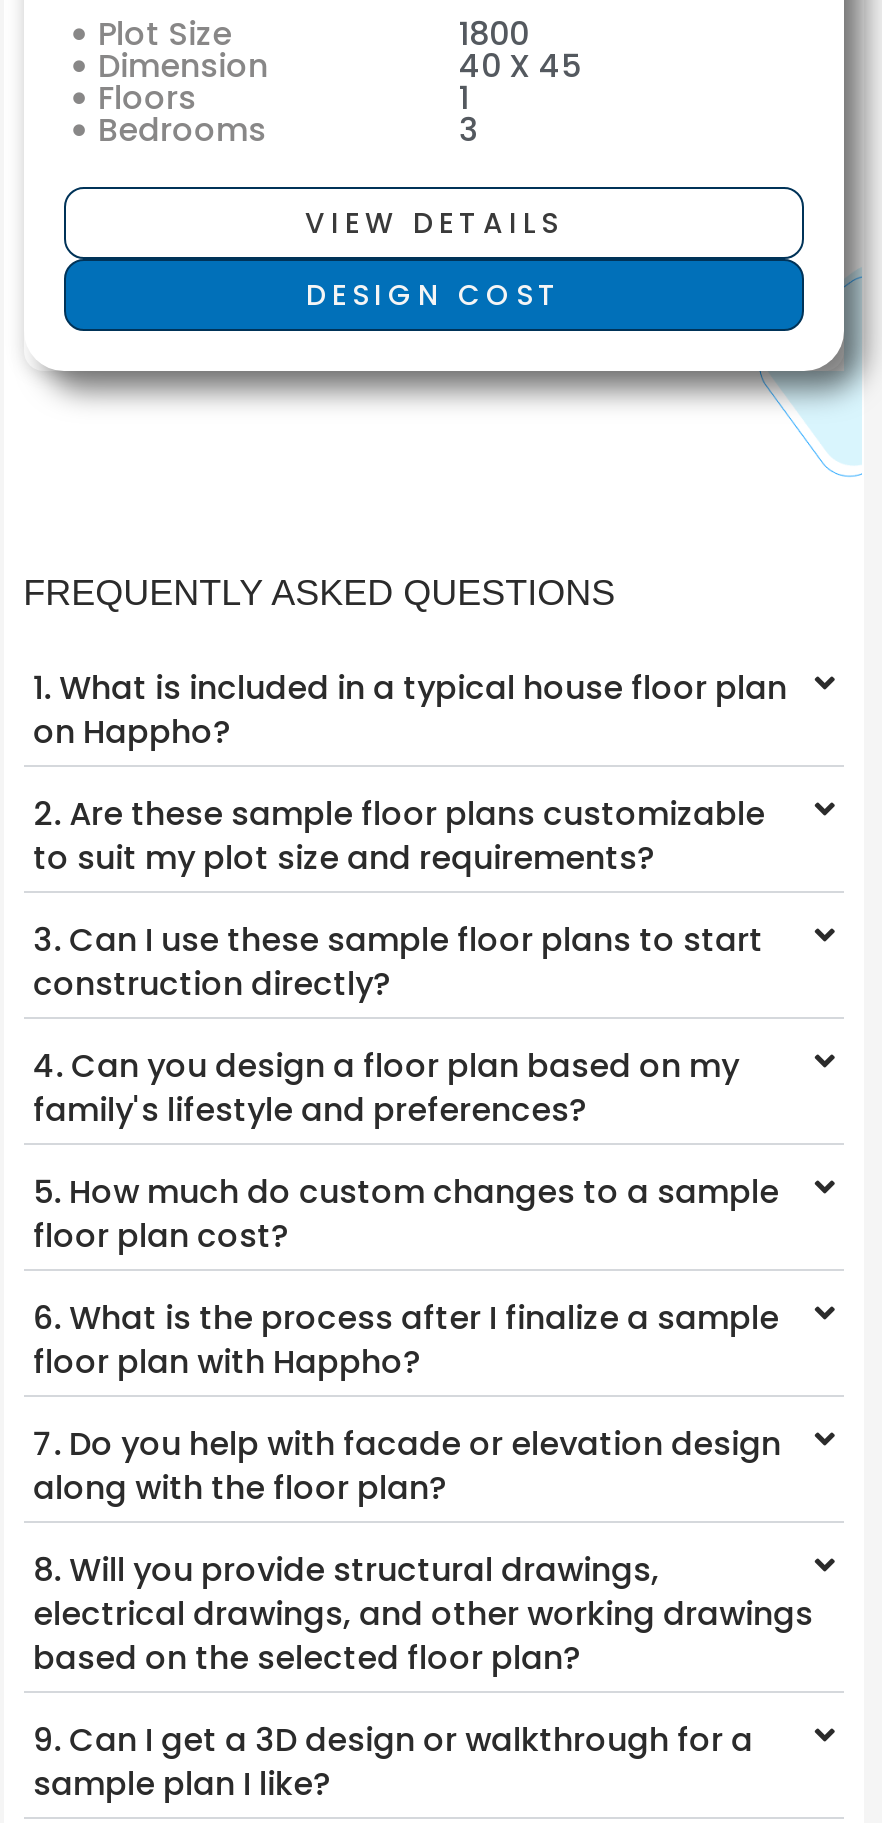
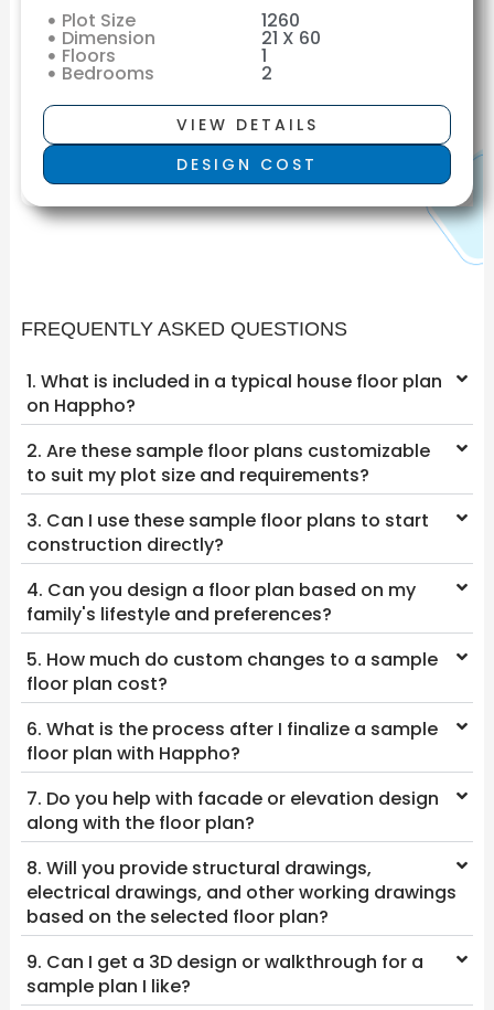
[459,12,529,58] 1800 -> [261,8,299,33] 1260
[459,44,581,90] 40 X 45 -> [261,26,320,51] 21 X 60
[459,108,479,154] 3 -> [261,61,272,86] 2

